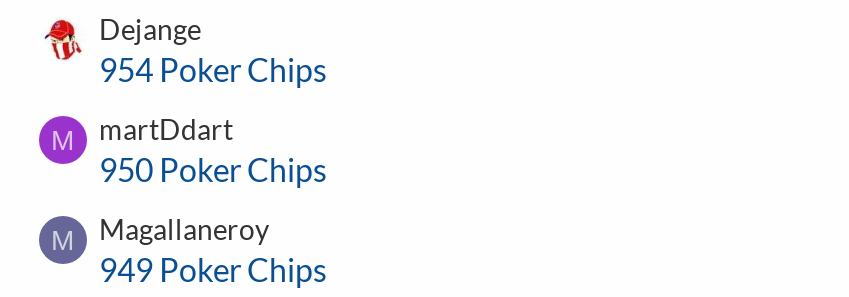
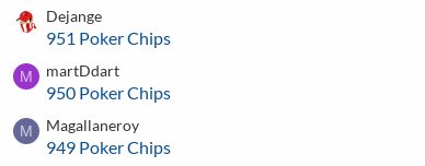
[99,50,327,88] 954 Poker Chips -> [46,27,171,48] 951 Poker Chips

